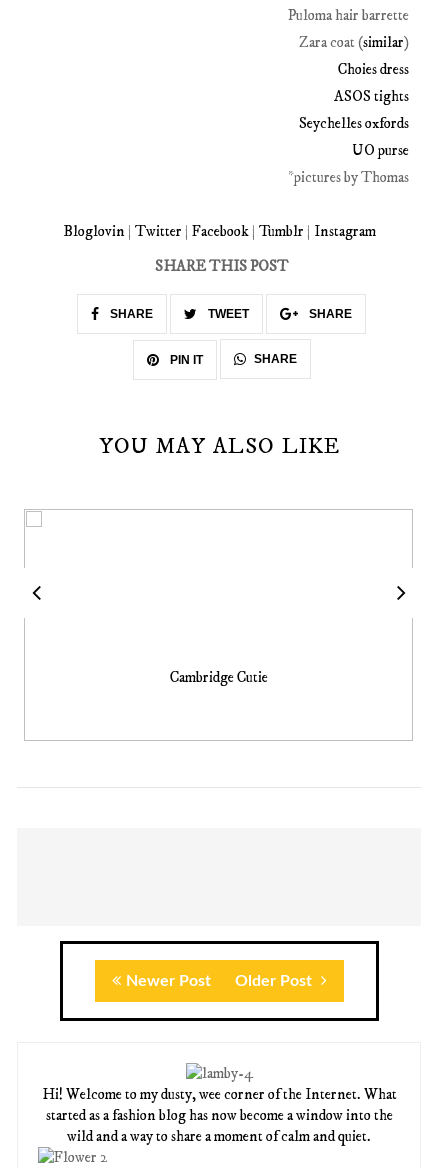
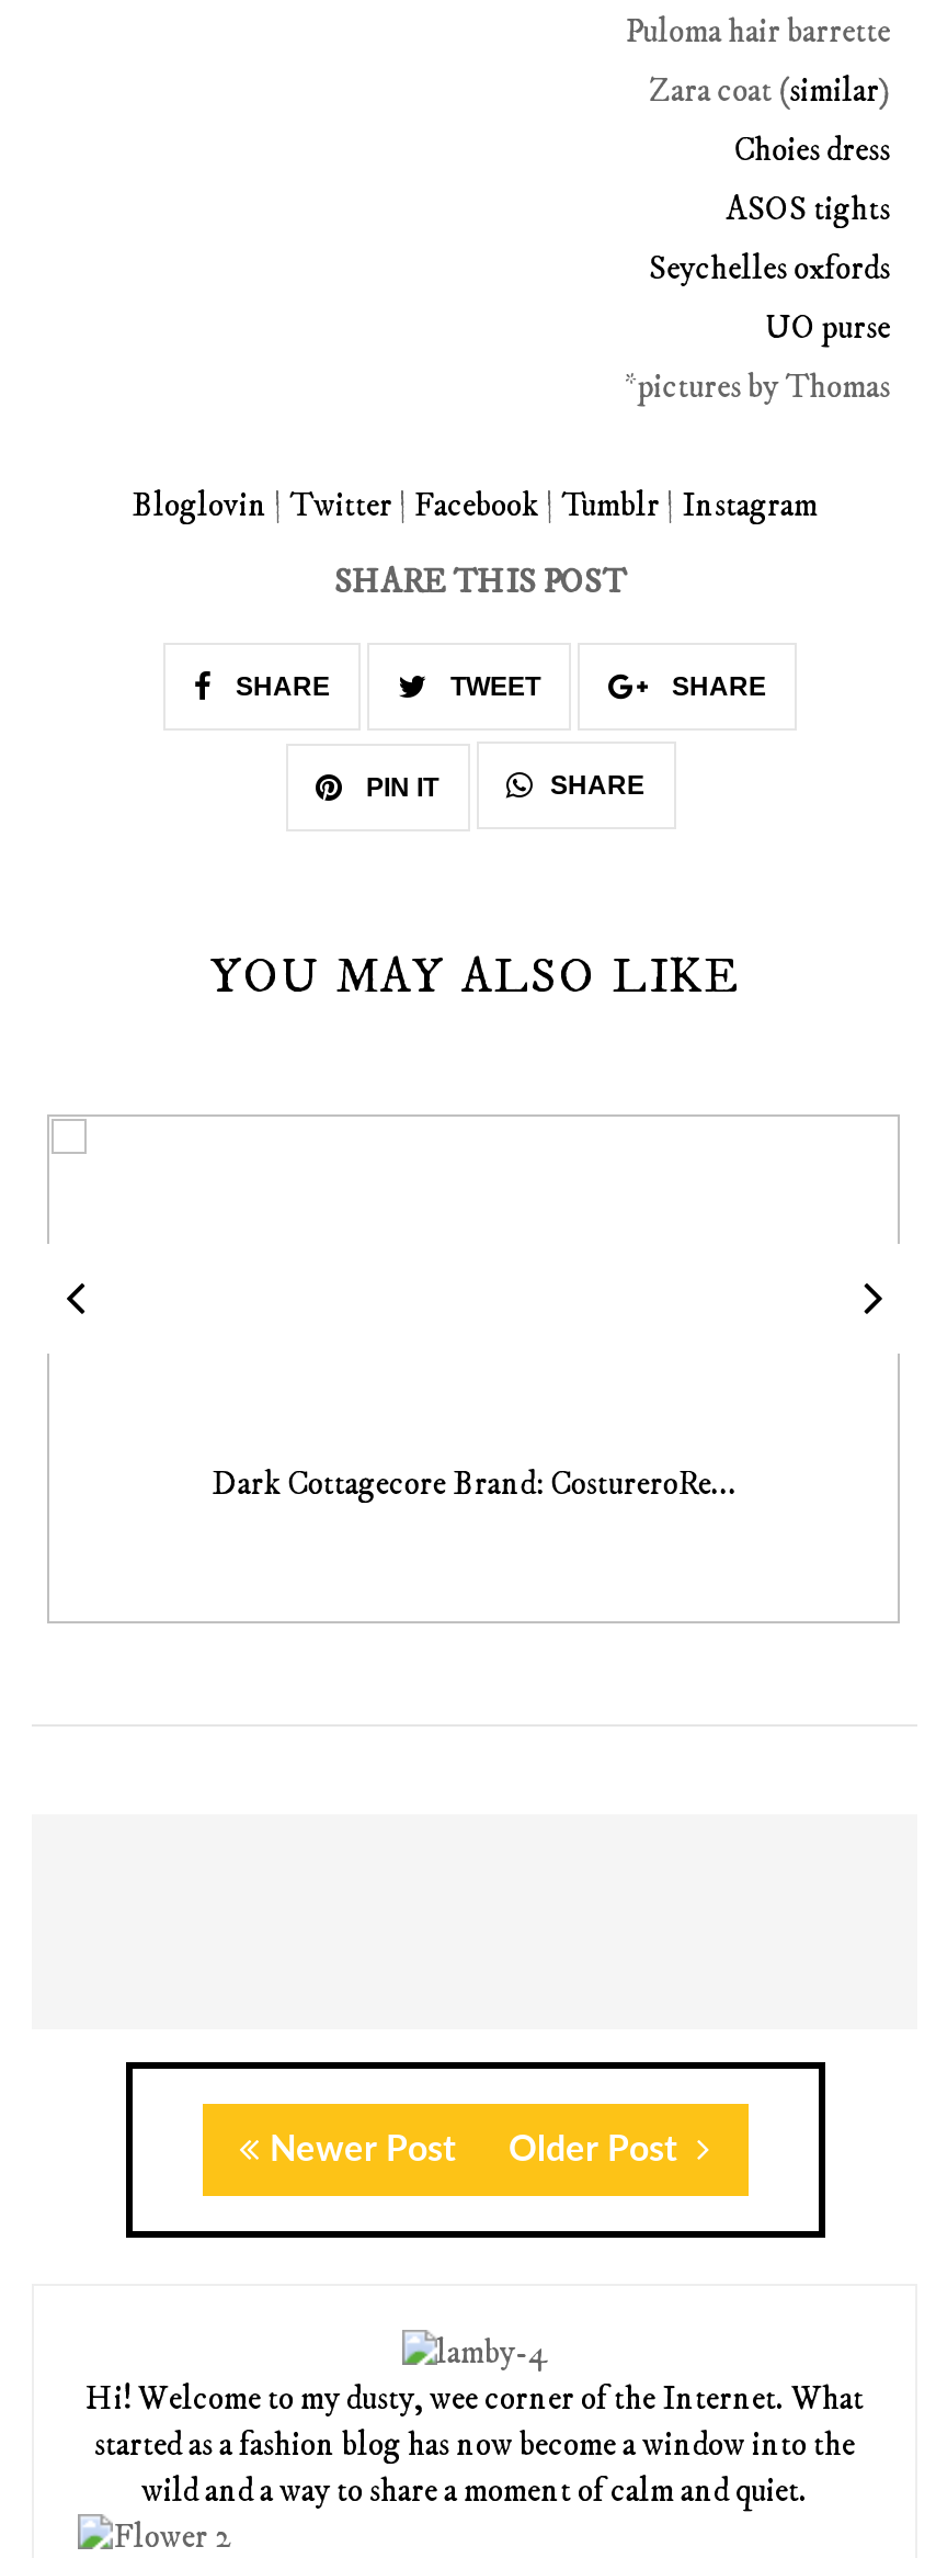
[170,668,268,687] Cambridge Cutie -> [211,1463,737,1505] Dark Cottagecore Brand: CostureroRe...

